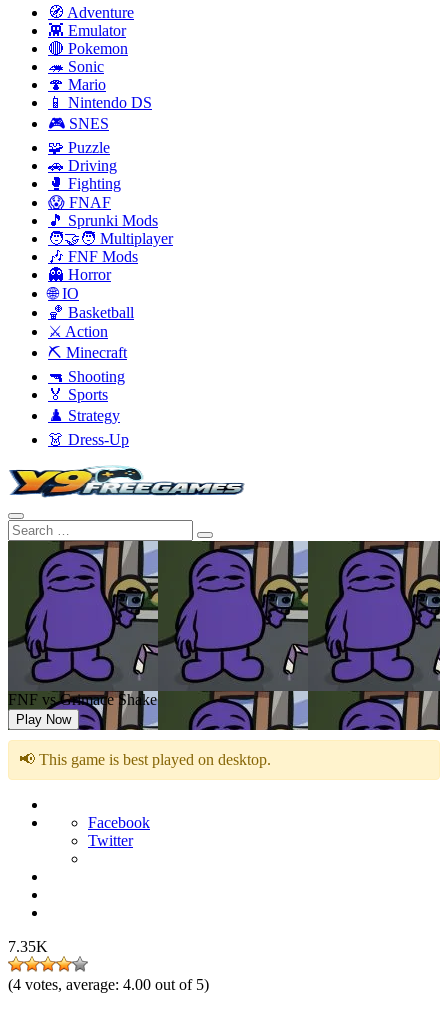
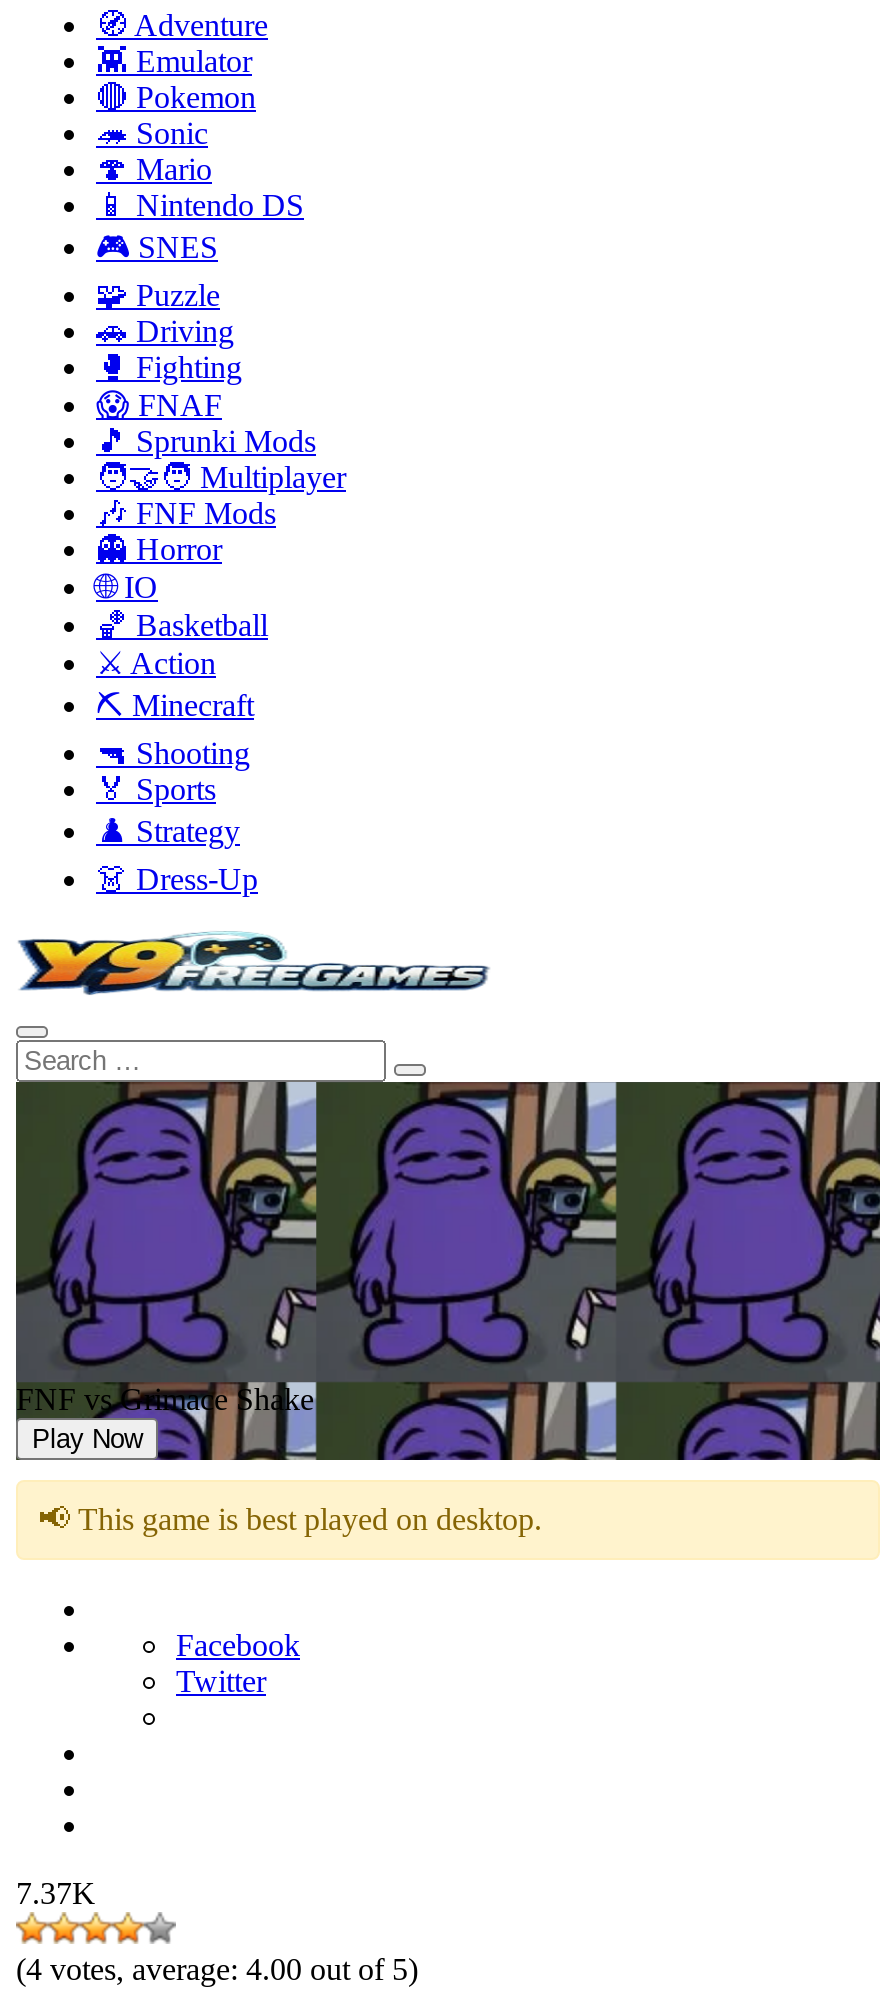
[8,938,48,955] 7.35K -> [16,1876,96,1910] 7.37K

